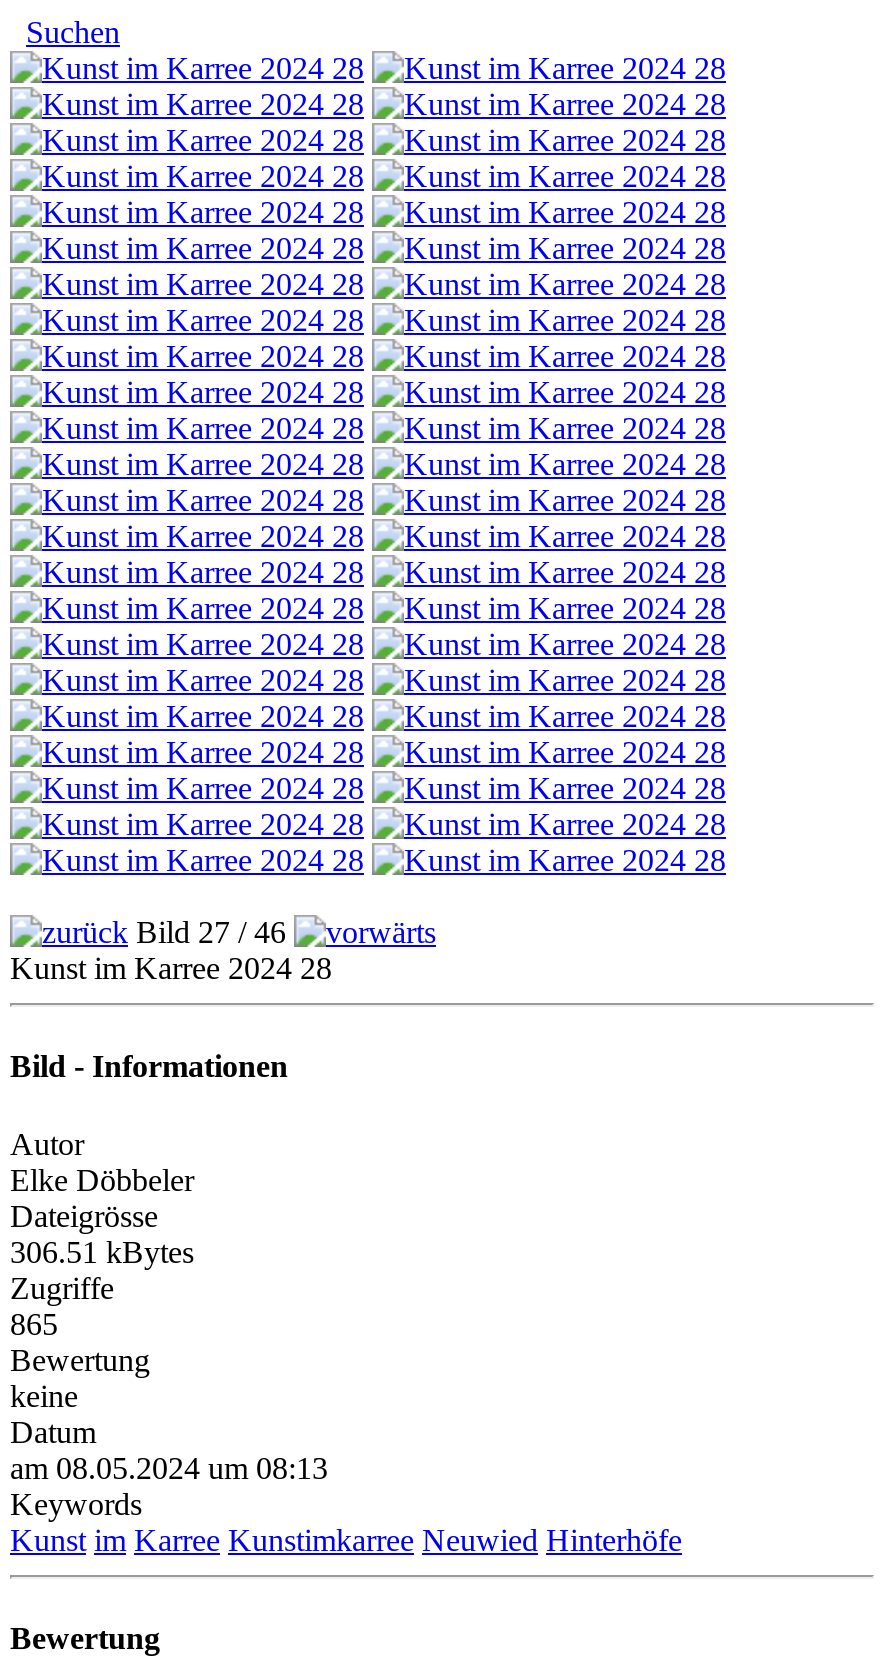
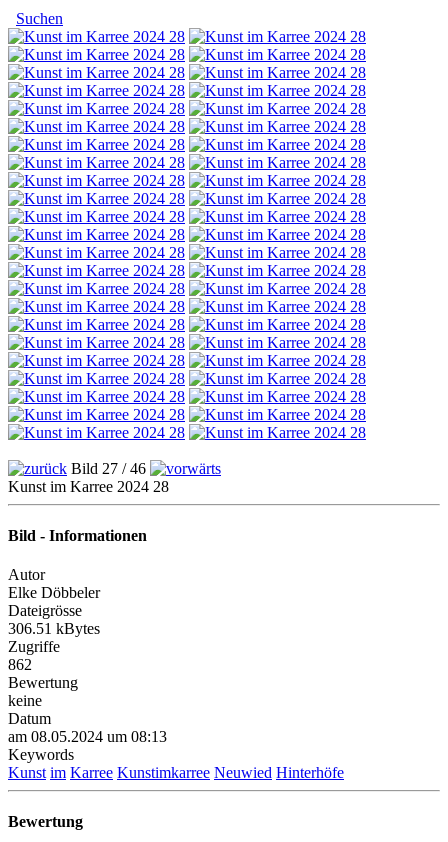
[10,1307,58,1341] 865 -> [8,656,32,673] 862

